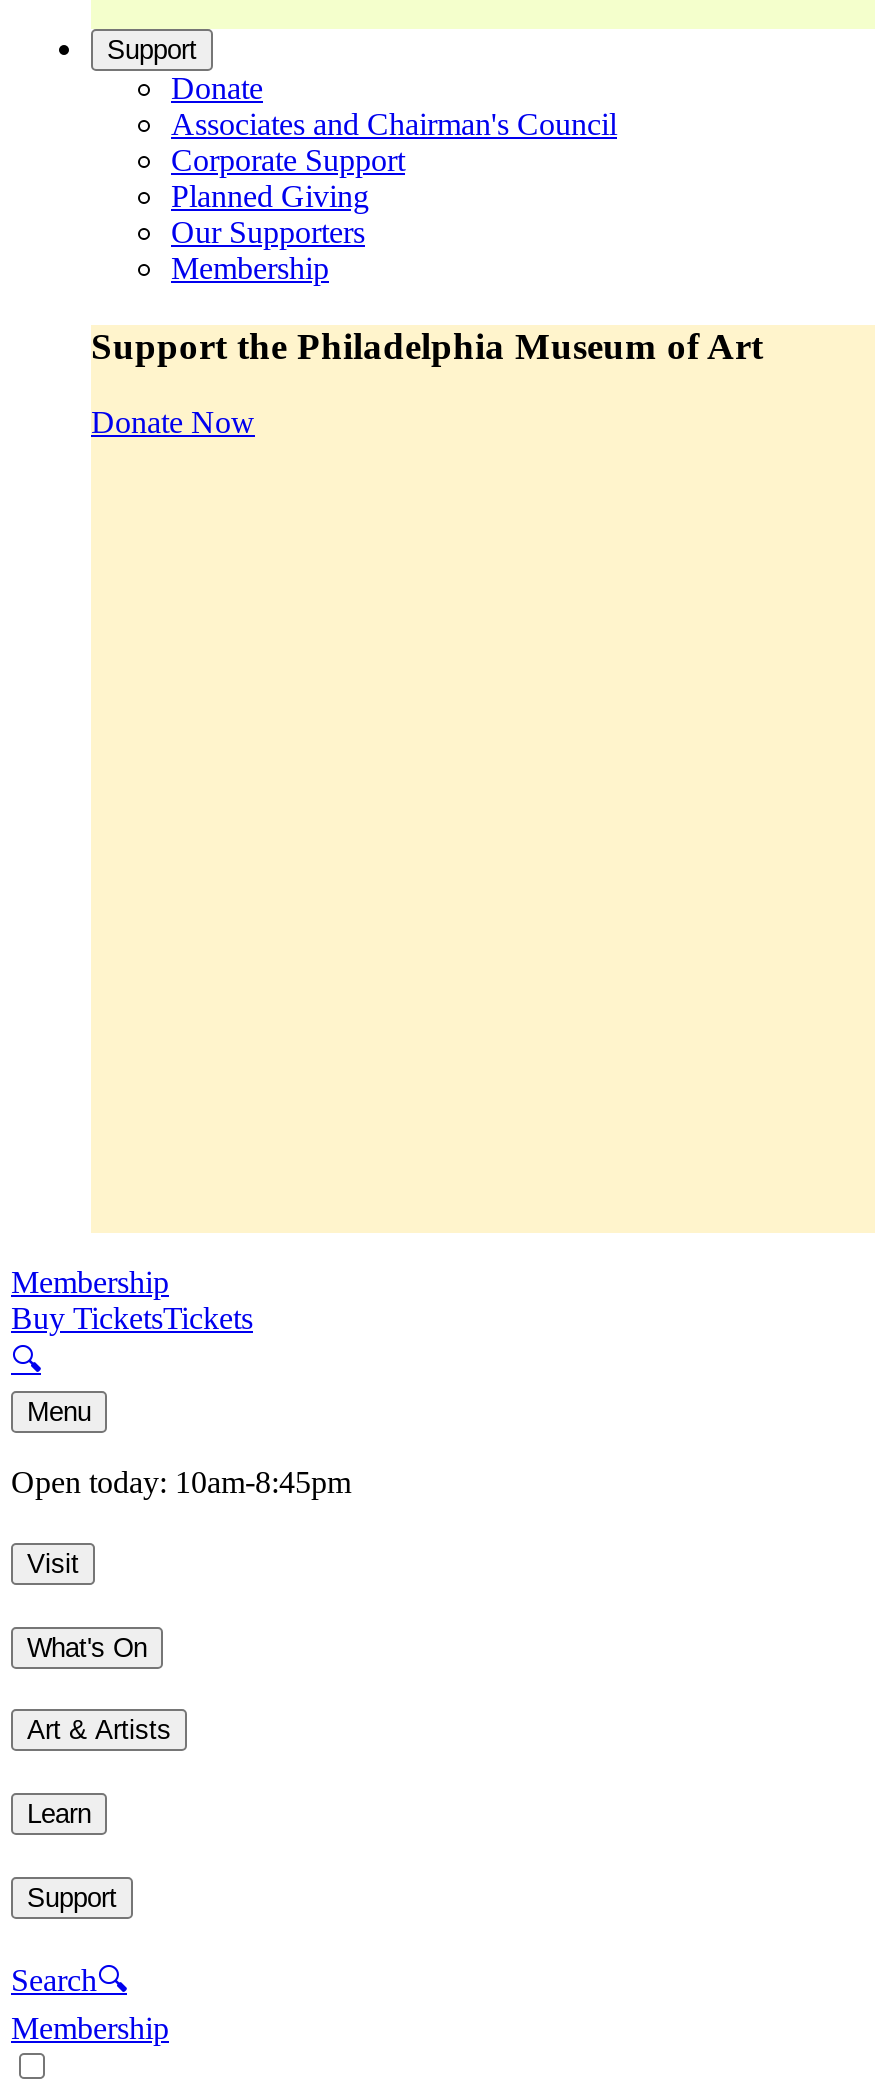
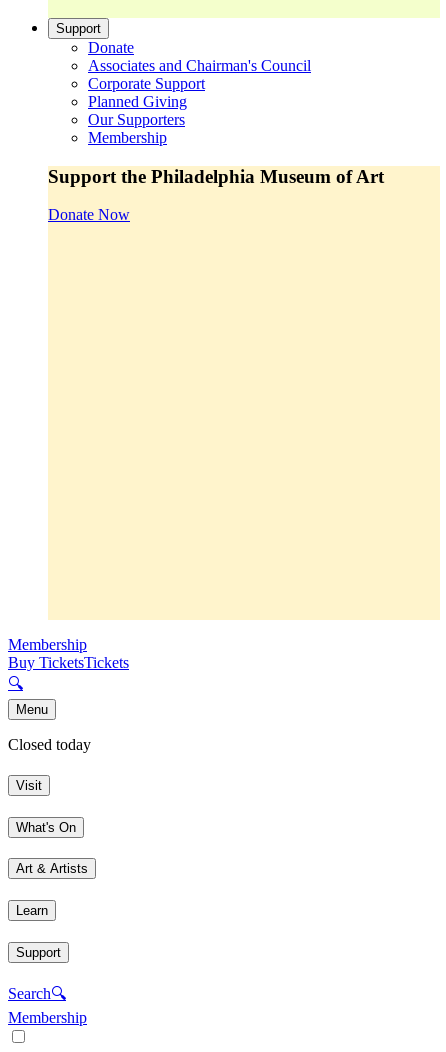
[11,1466,351,1500] Open today: 10am-8:45pm -> [8,736,91,753] Closed today

